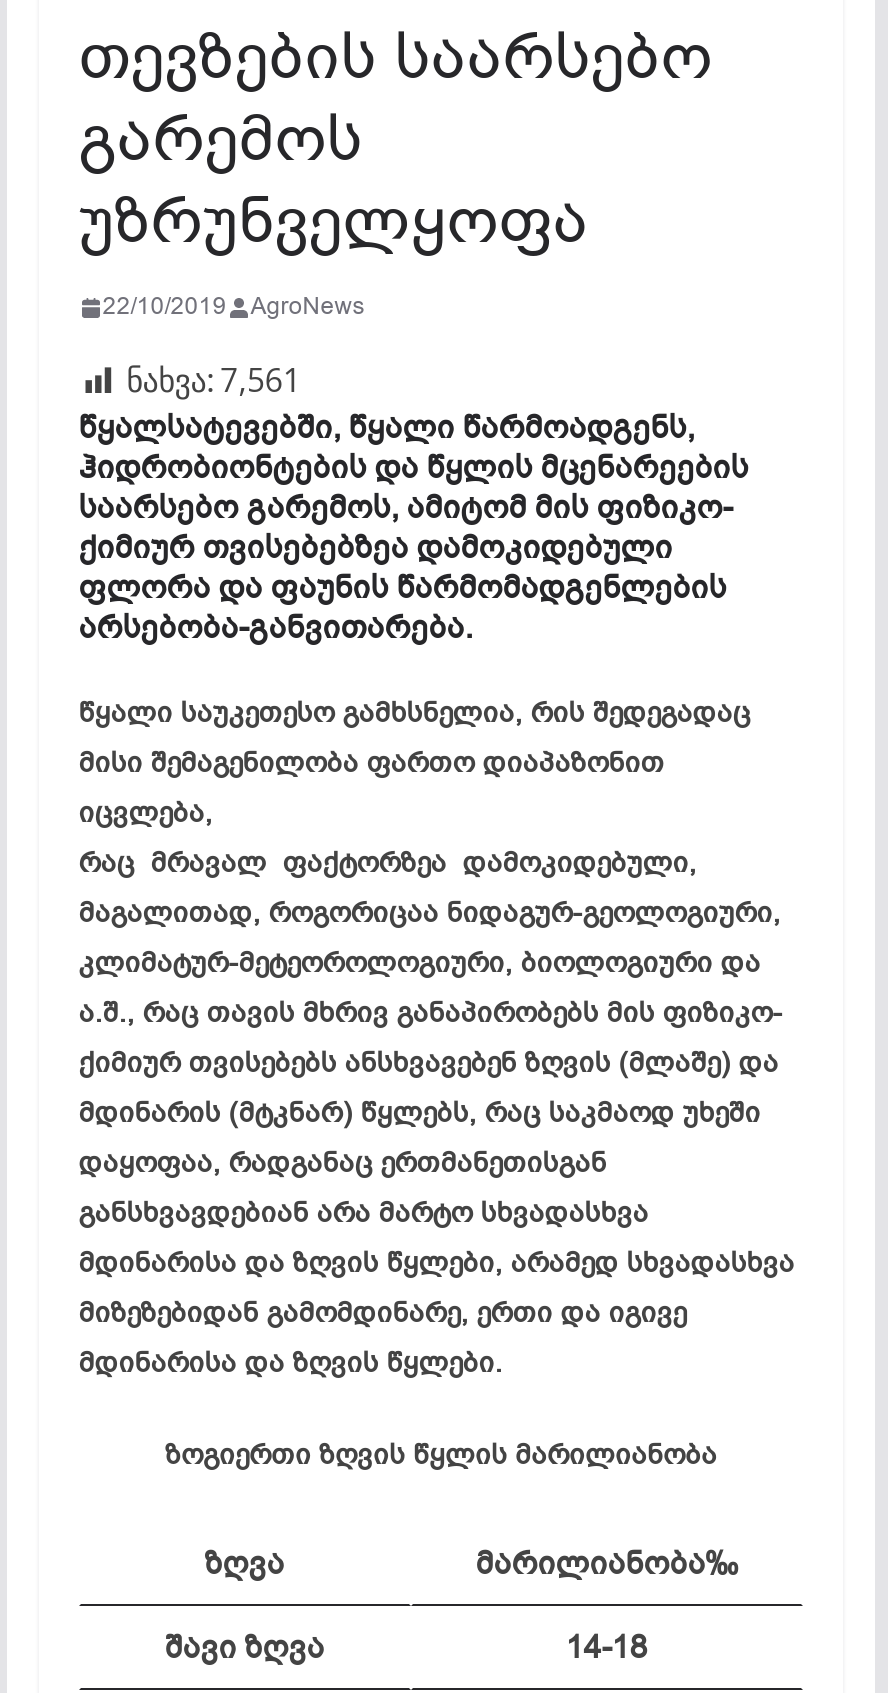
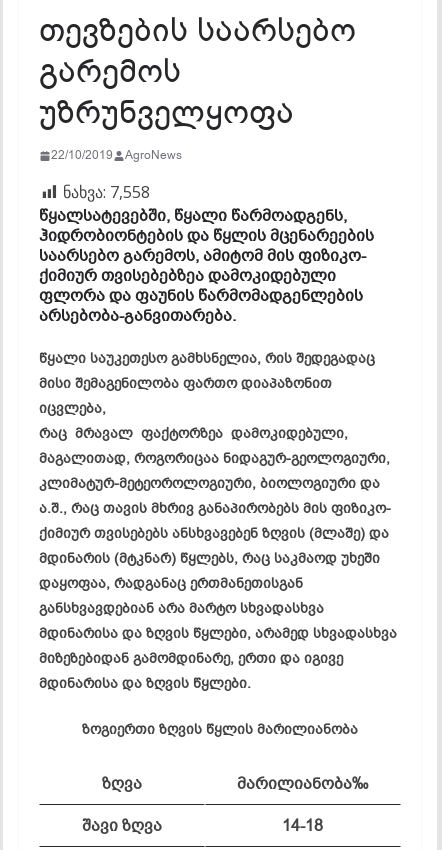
[126,359,300,403] ნახვა: 7,561 -> [63,181,150,203] ნახვა: 7,558

